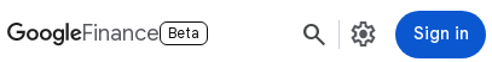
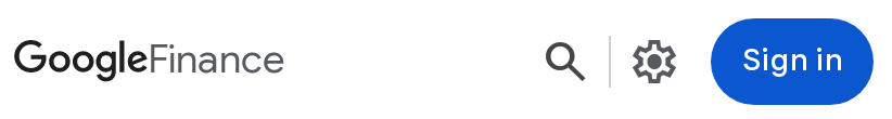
[82,20,199,46] Finance Beta -> [148,36,287,83] Finance

